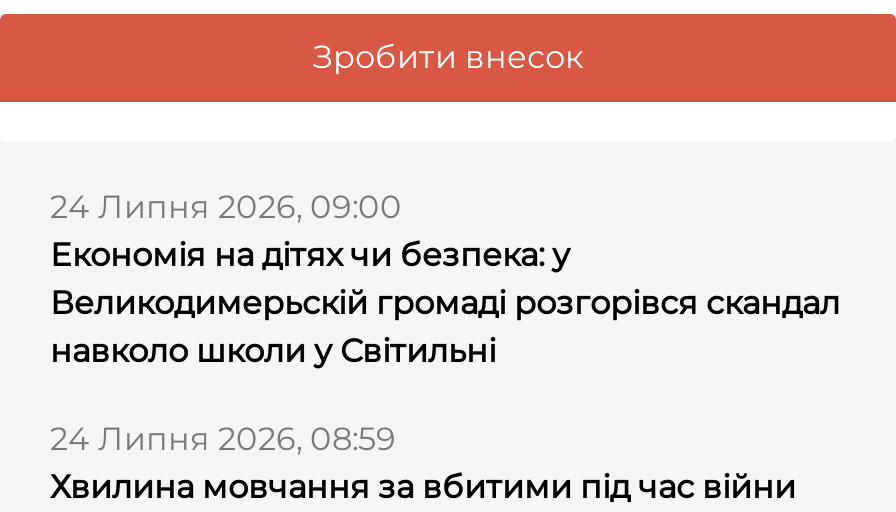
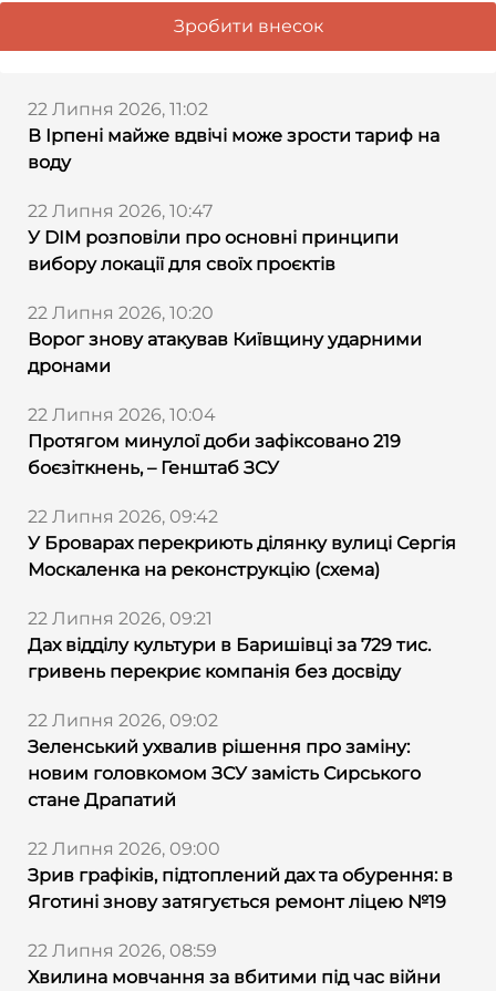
[50,187,840,457] 24 Липня 2026, 09:00 | Економія на дітях чи безпека: у | Великодимерьскій громаді розгорівся скандал | навколо школи у Світильні | 24 Липня 2026, 08:59 -> [28,98,456,961] 22 Липня 2026, 11:02 | В Ірпені майже вдвічі може зрости тариф на | воду | 22 Липня 2026, 10:47 | У DIM розповіли про основні принципи | вибору локації для своїх проєктів | 22 Липня 2026, 10:20 | Ворог знову атакував Київщину ударними | дронами | 22 Липня 2026, 10:04 | Протягом минулої доби зафіксовано 219 | боєзіткнень, – Генштаб ЗСУ | 22 Липня 2026, 09:42 | У Броварах перекриють ділянку вулиці Сергія | Москаленка на реконструкцію (схема) | 22 Липня 2026, 09:21 | Дах відділу культури в Баришівці за 729 тис. | гривень перекриє компанія без досвіду | 22 Липня 2026, 09:02 | Зеленський ухвалив рішення про заміну: | новим головкомом ЗСУ замість Сирського | стане Драпатий | 22 Липня 2026, 09:00 | Зрив графіків, підтоплений дах та обурення: в | Яготині знову затягується ремонт ліцею №19 | 22 Липня 2026, 08:59

